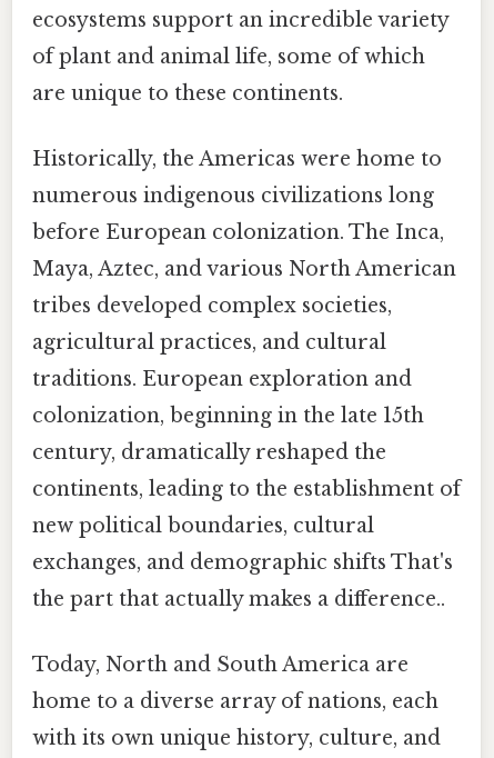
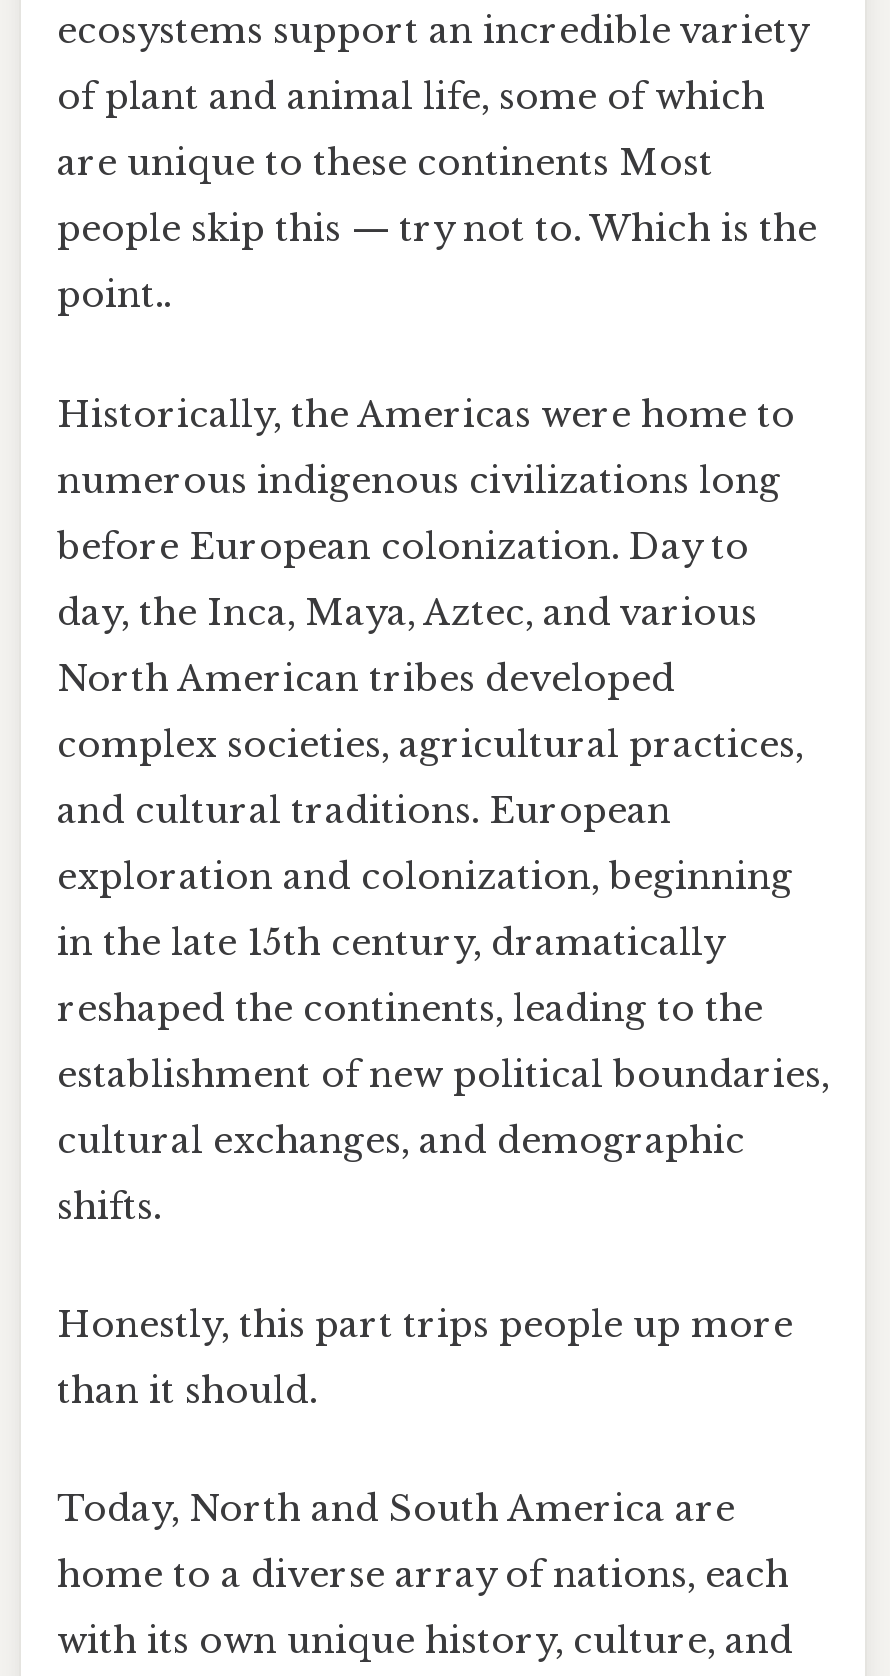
[32,81,343,105] are unique to these continents. -> [57,142,817,318] are unique to these continents Most | people skip this — try not to. Which is the | point..
[32,220,461,612] before European colonization. The Inca, | Maya, Aztec, and various North American | tribes developed complex societies, | agricultural practices, and cultural | traditions. European exploration and | colonization, beginning in the late 15th | century, dramatically reshaped the | continents, leading to the establishment of | new political boundaries, cultural | exchanges, and demographic shifts That's | the part that actually makes a difference.. -> [57,524,829,1413] before European colonization. Day to | day, the Inca, Maya, Aztec, and various | North American tribes developed | complex societies, agricultural practices, | and cultural traditions. European | exploration and colonization, beginning | in the late 15th century, dramatically | reshaped the continents, leading to the | establishment of new political boundaries, | cultural exchanges, and demographic | shifts. | Honestly, this part trips people up more | than it should.

